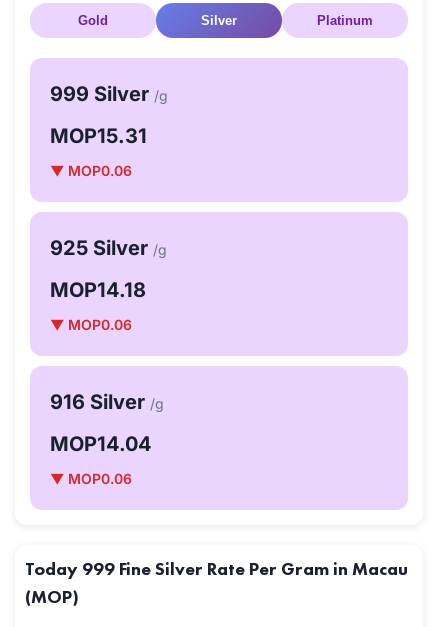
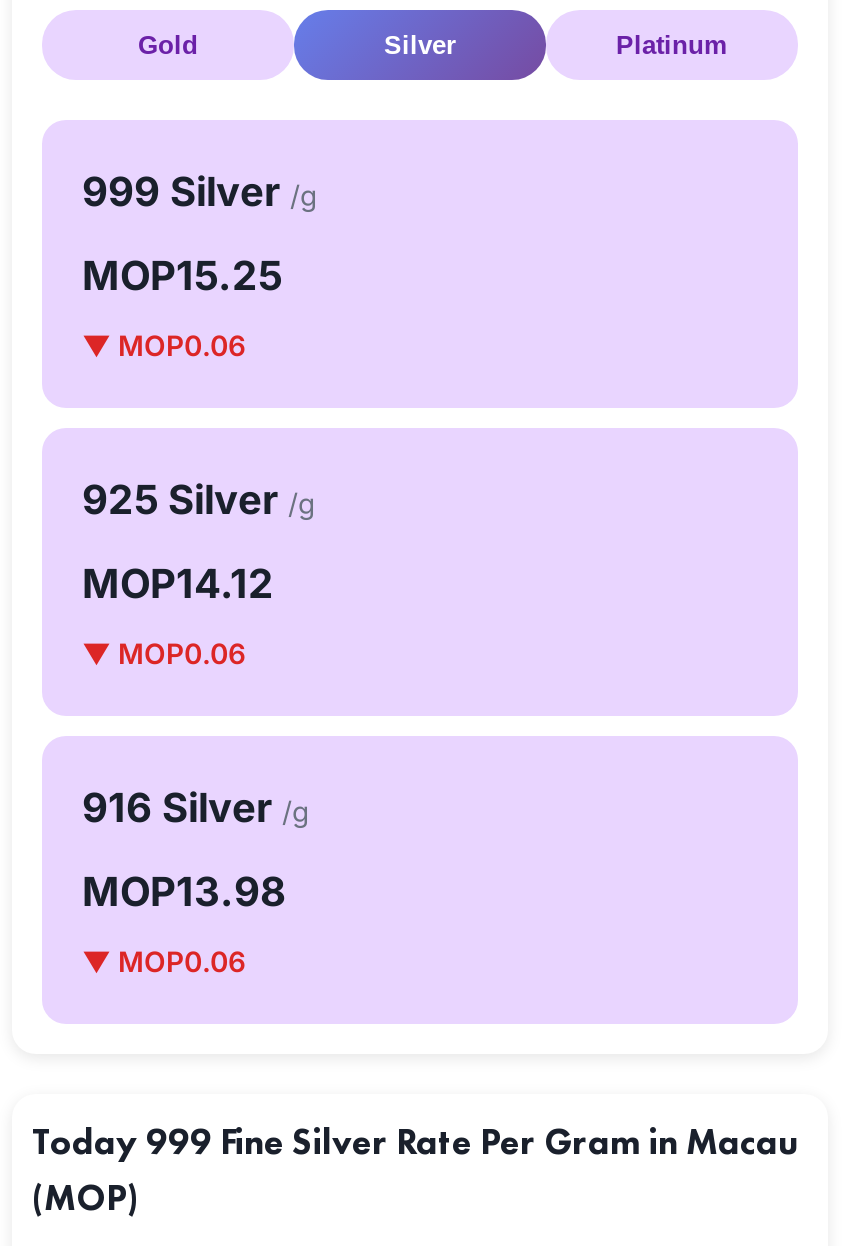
[50,124,147,148] MOP15.31 -> [82,252,282,300] MOP15.25
[50,278,146,302] MOP14.18 -> [82,560,274,608] MOP14.12
[50,432,152,456] MOP14.04 -> [82,868,286,916] MOP13.98

